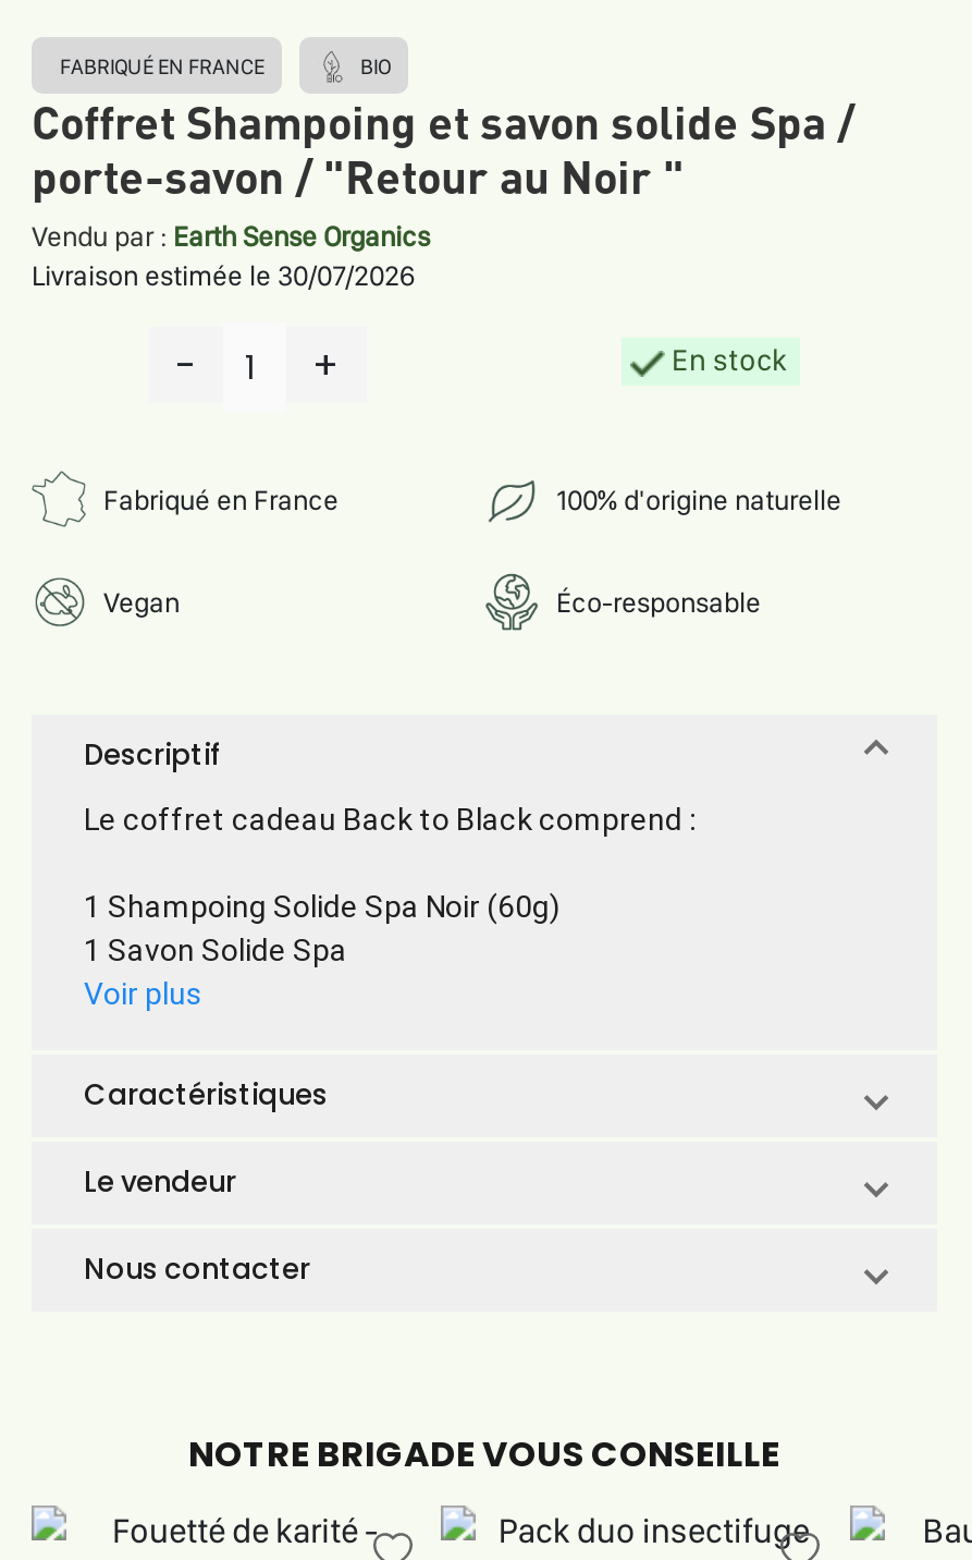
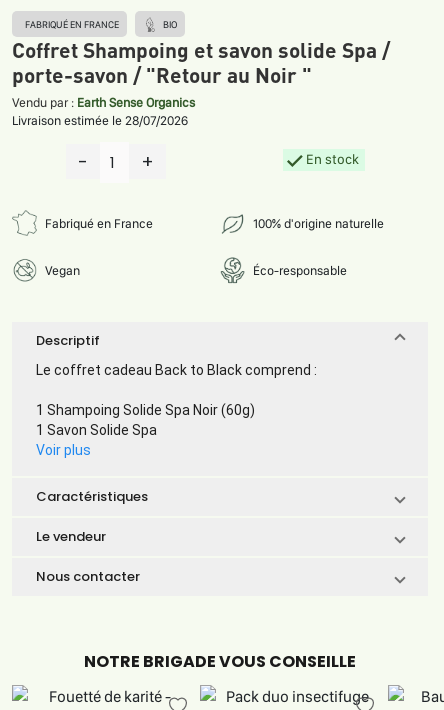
[32,260,415,293] Livraison estimée le 30/07/2026 -> [12,113,188,128] Livraison estimée le 28/07/2026

